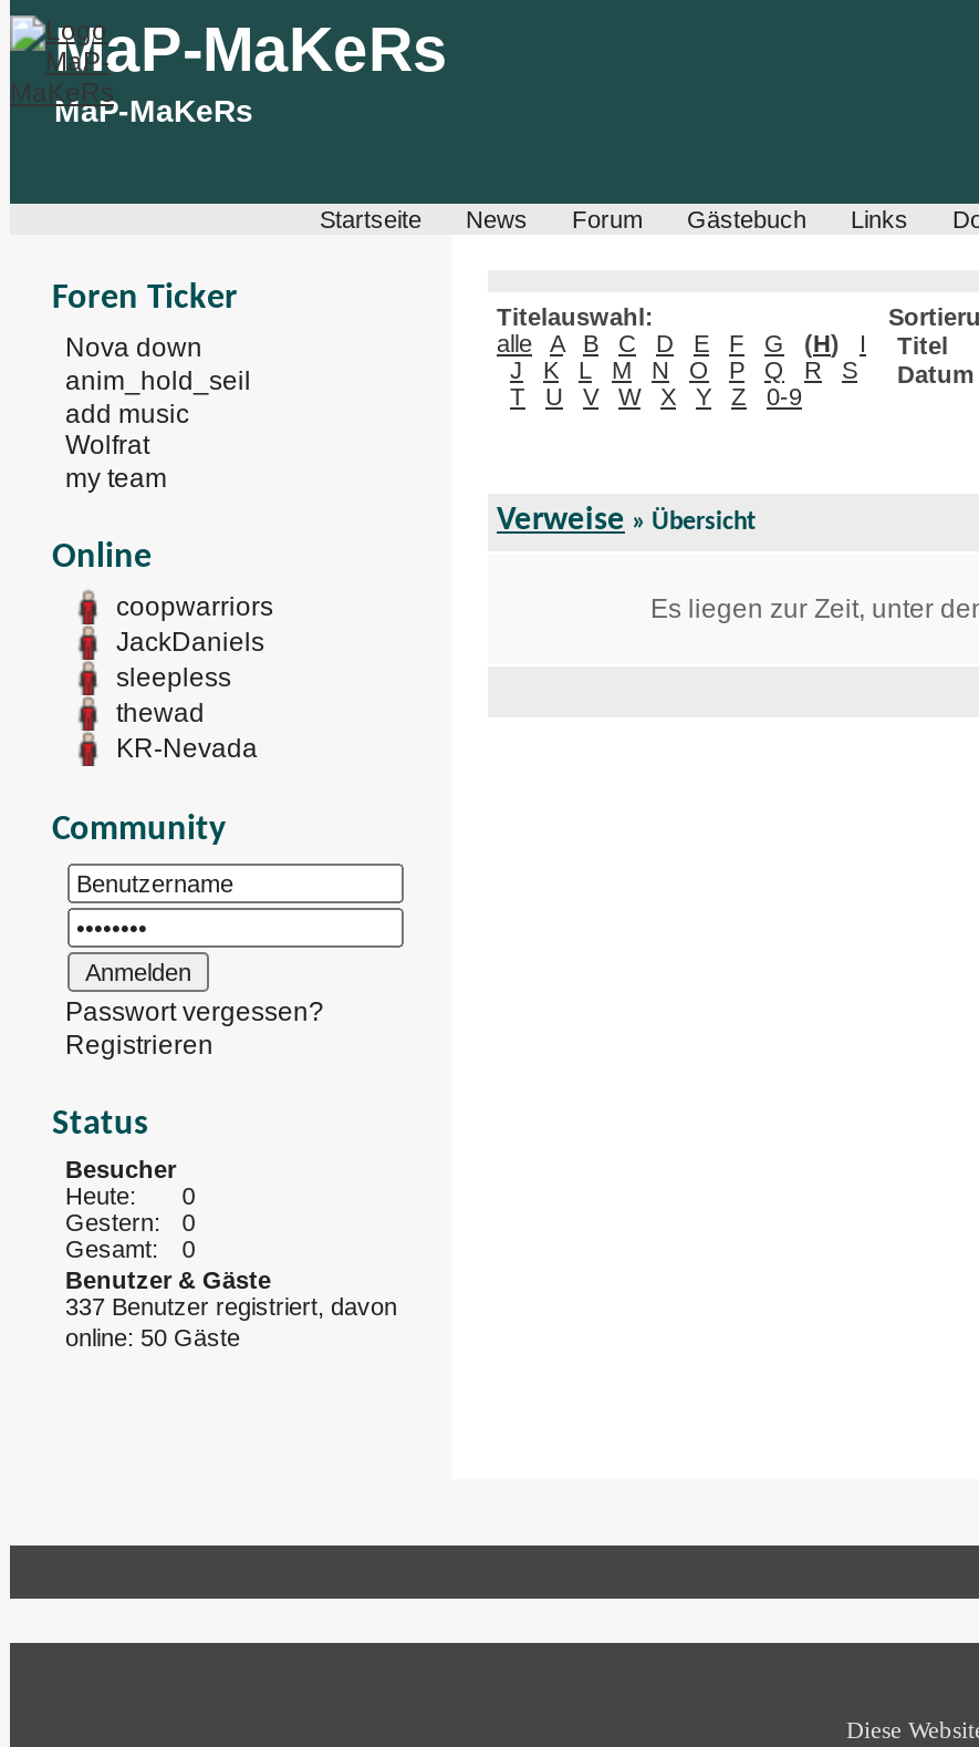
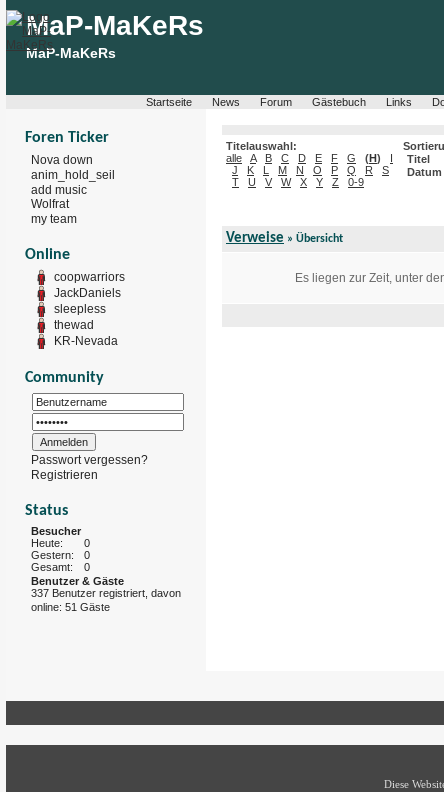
[65,1324,240,1355] online: 50 Gäste -> [31,601,110,615] online: 51 Gäste

